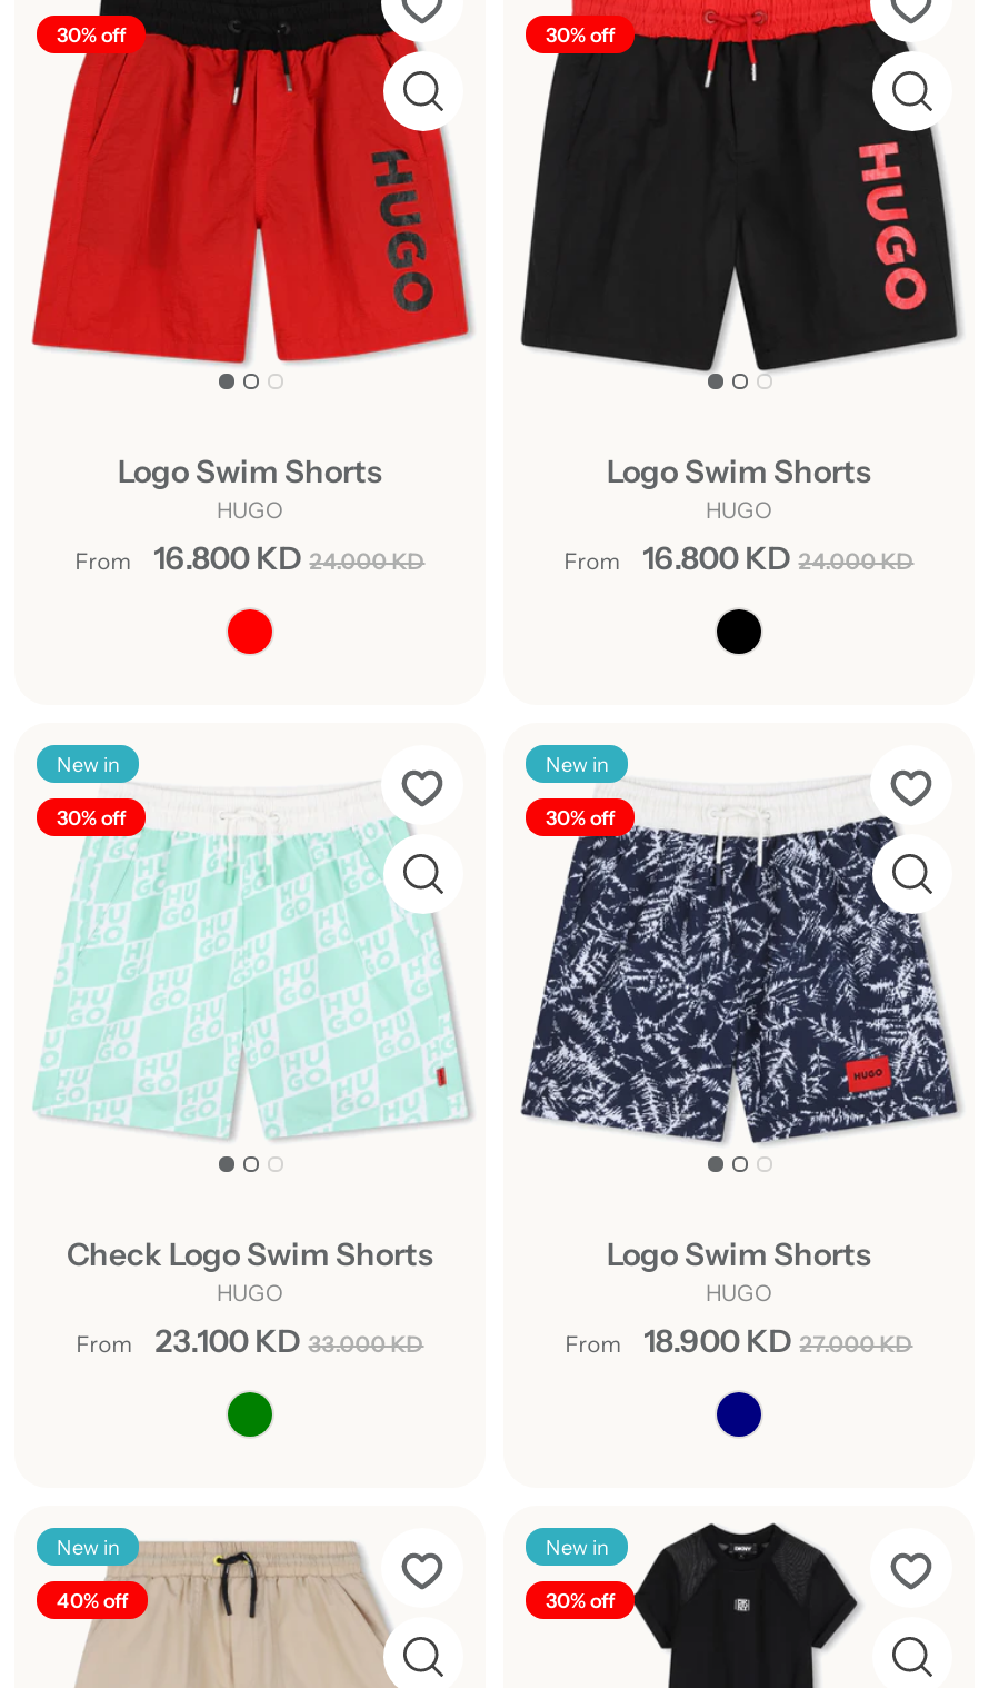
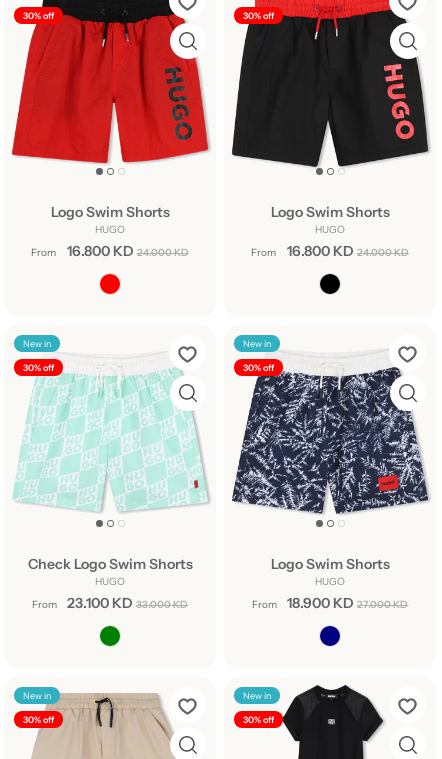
[57,1588,128,1613] 40% off -> [23,714,54,725] 30% off

